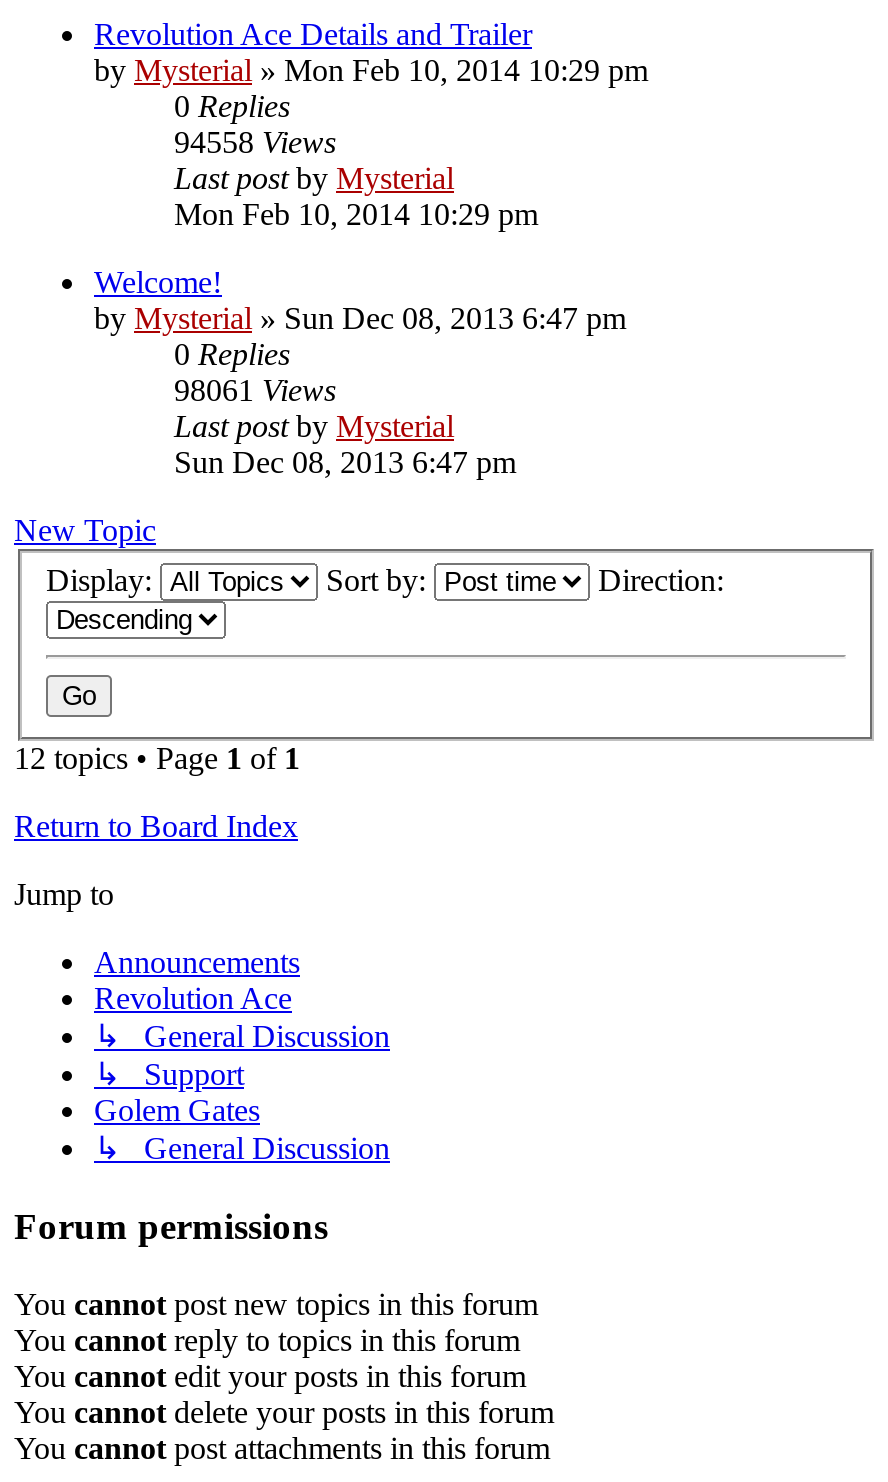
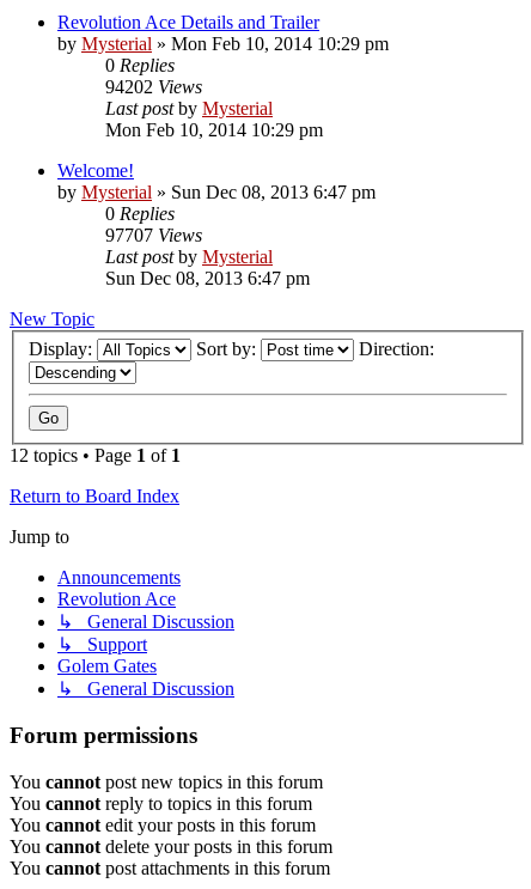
[174,125,336,159] 94558 Views -> [105,76,202,97] 94202 Views
[174,373,336,407] 98061 Views -> [105,225,202,245] 97707 Views

